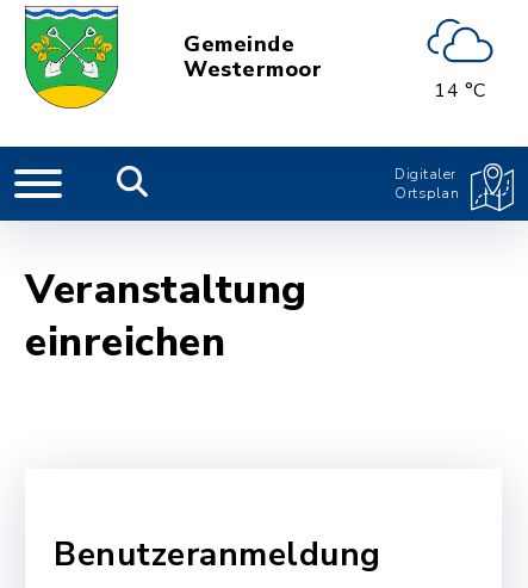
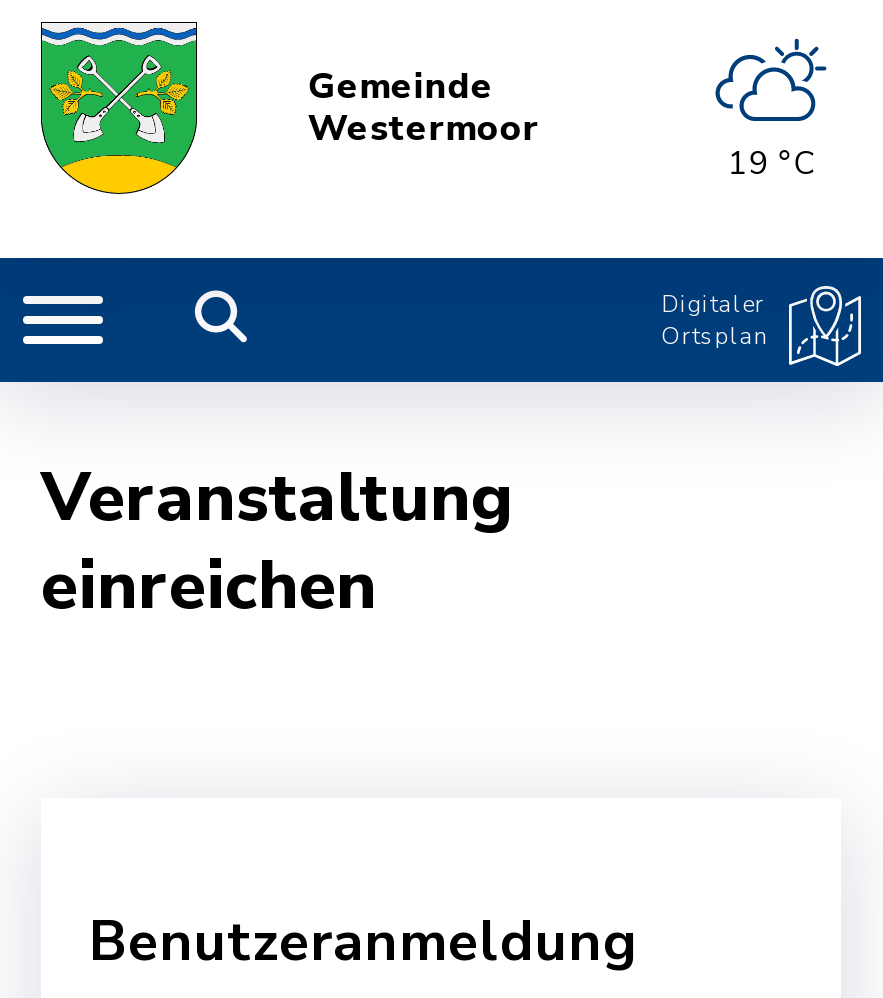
[428,17,495,103] [image] | 14 °C -> [715,38,827,185] [image] | 19 °C

